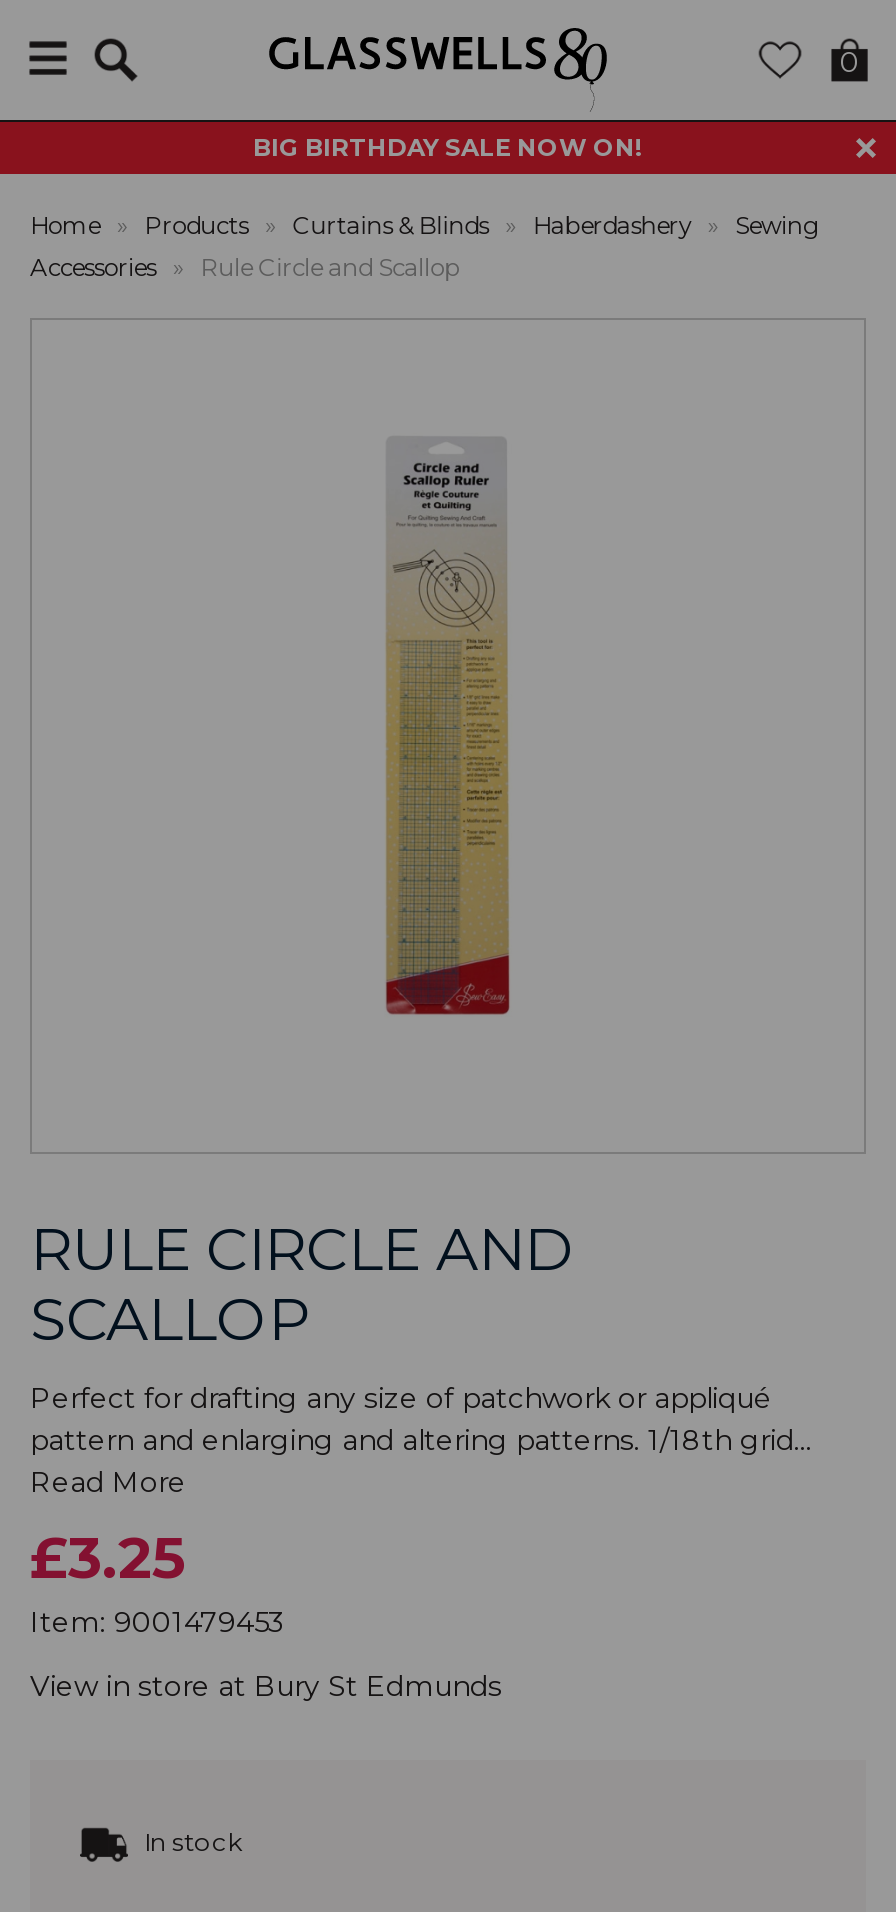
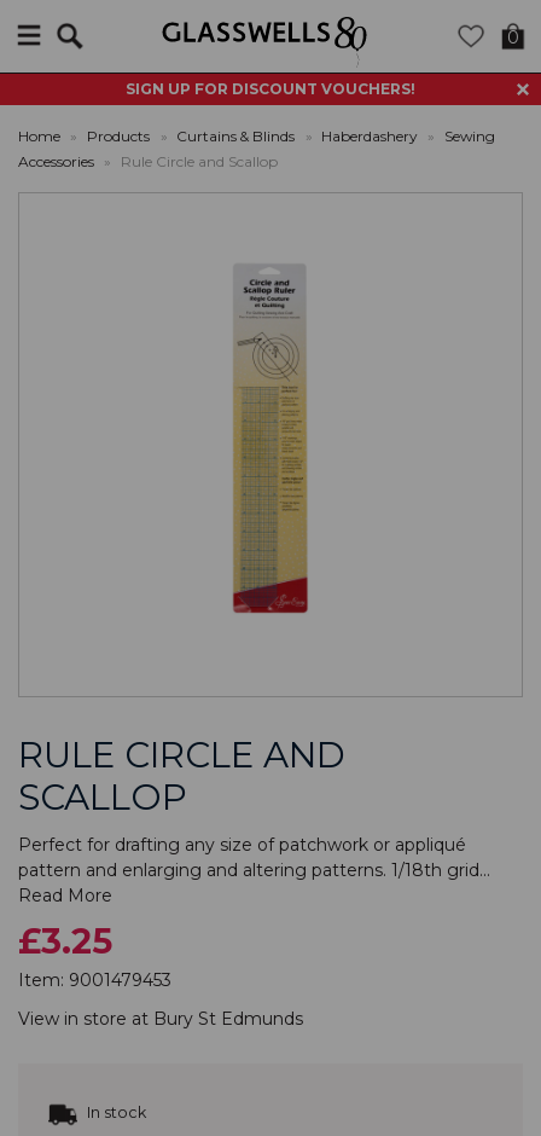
[253,132,643,162] BIG BIRTHDAY SALE NOW ON! -> [126,80,415,98] SIGN UP FOR DISCOUNT VOUCHERS!

